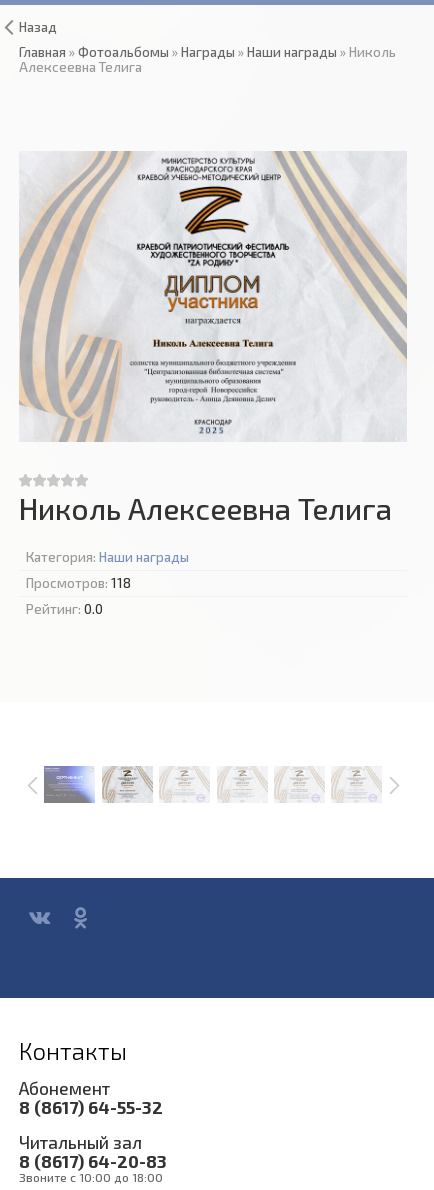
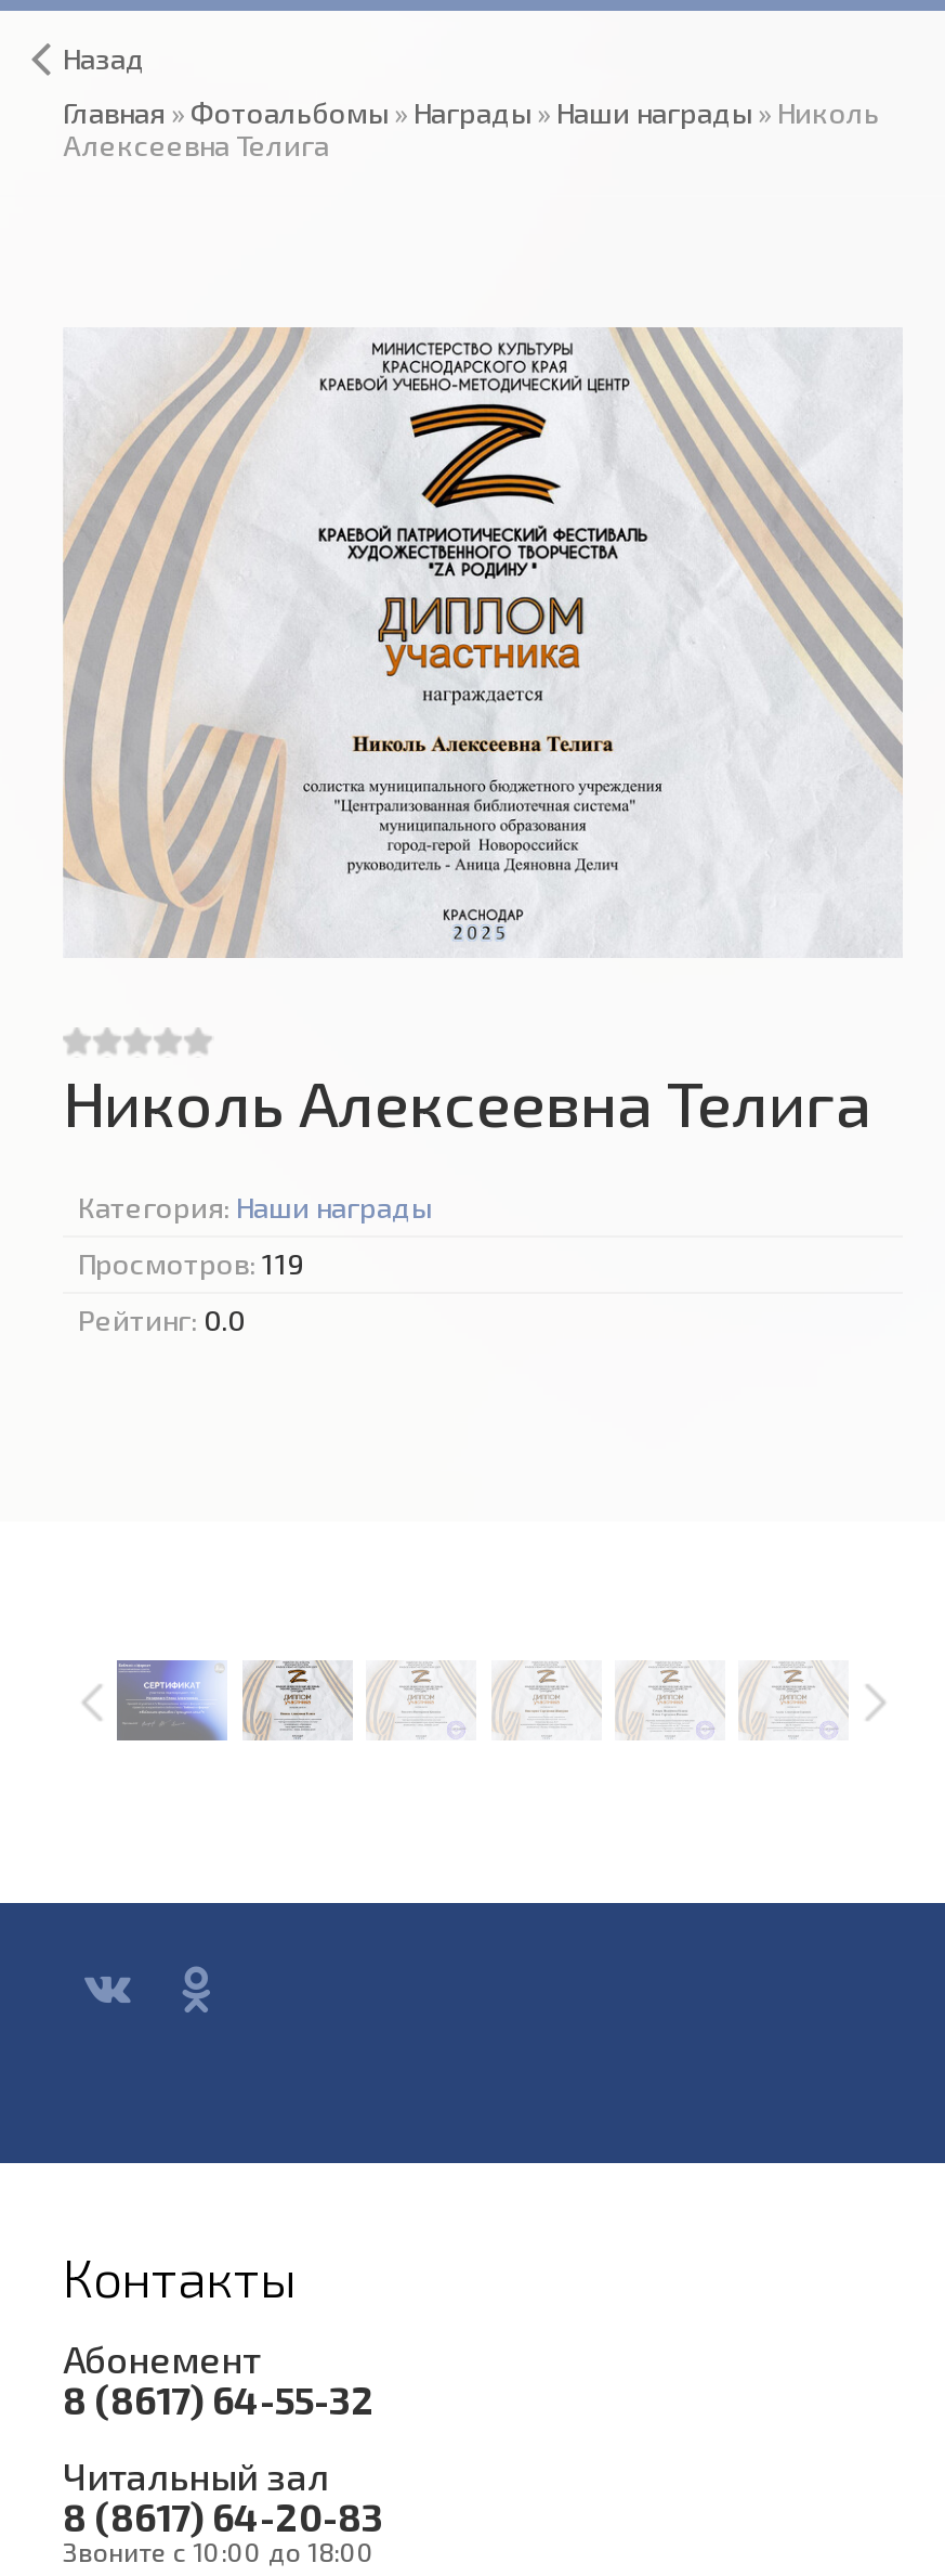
[26,575,131,591] Просмотров: 118 -> [78,1246,305,1281] Просмотров: 119

